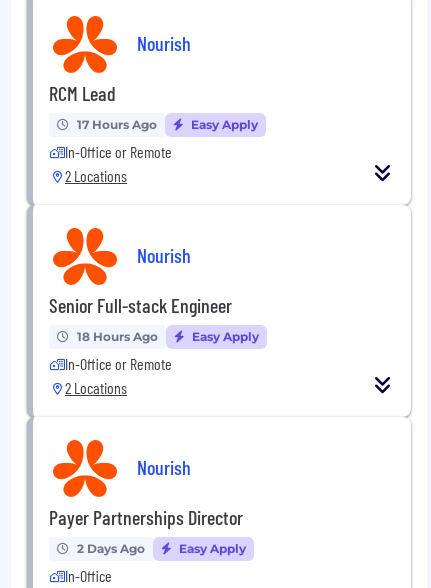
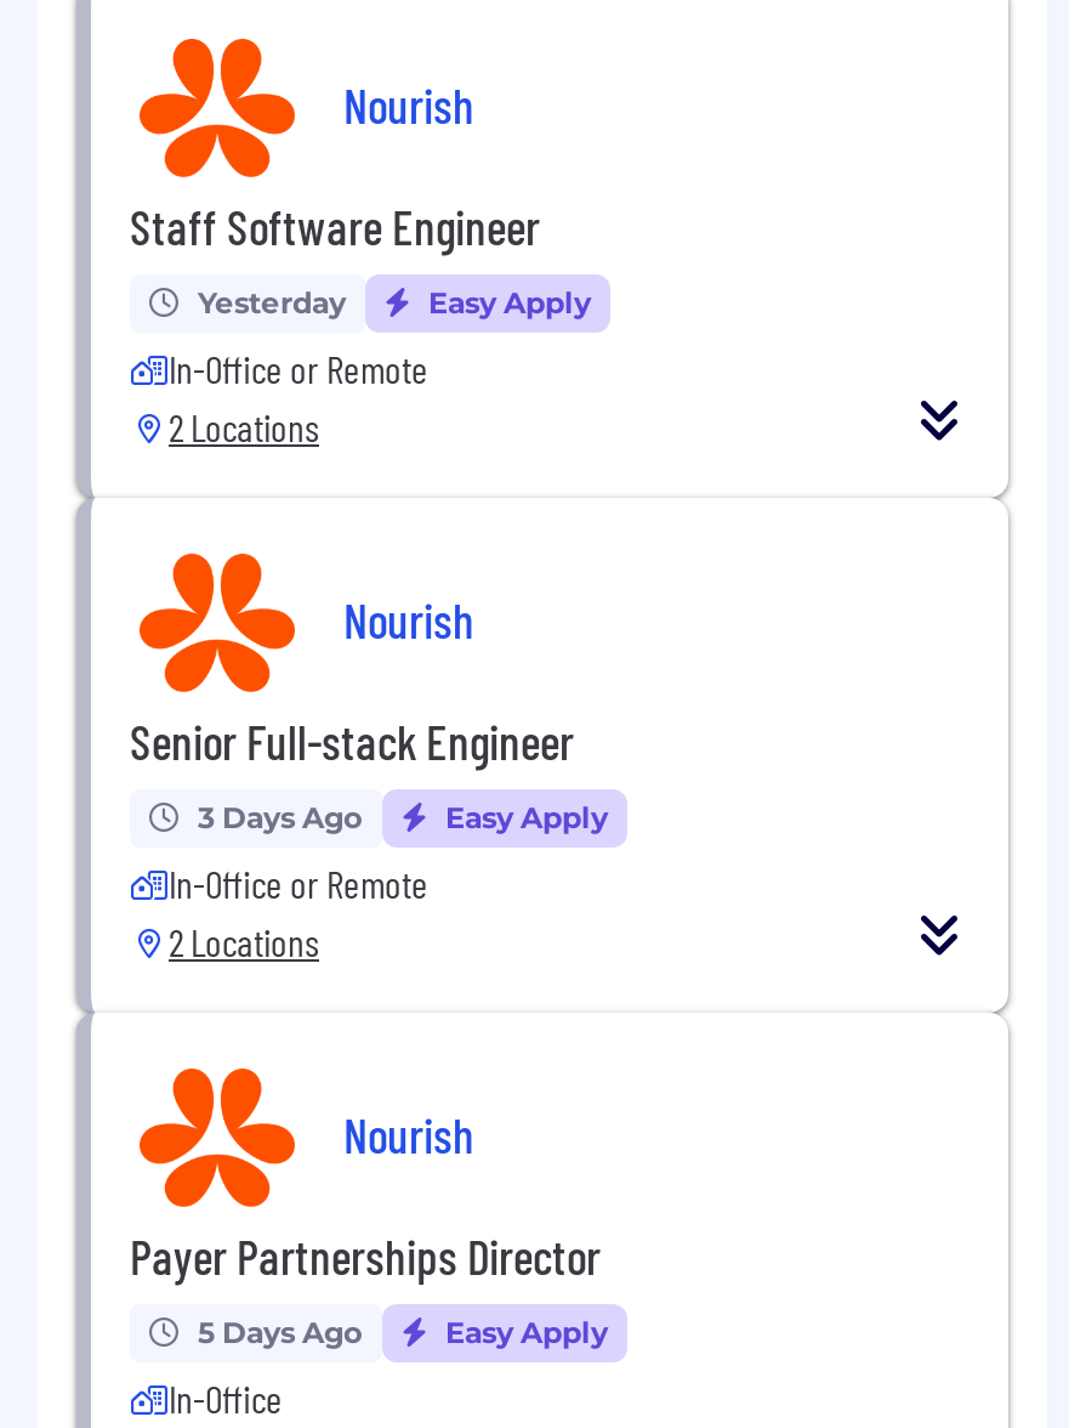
[49,81,116,105] RCM Lead -> [130,196,540,254] Staff Software Engineer
[77,117,157,132] 17 Hours Ago -> [198,283,346,320] Yesterday
[77,329,158,344] 18 Hours Ago -> [198,798,363,834] 3 Days Ago
[77,541,145,556] 2 Days Ago -> [198,1313,363,1349] 5 Days Ago

